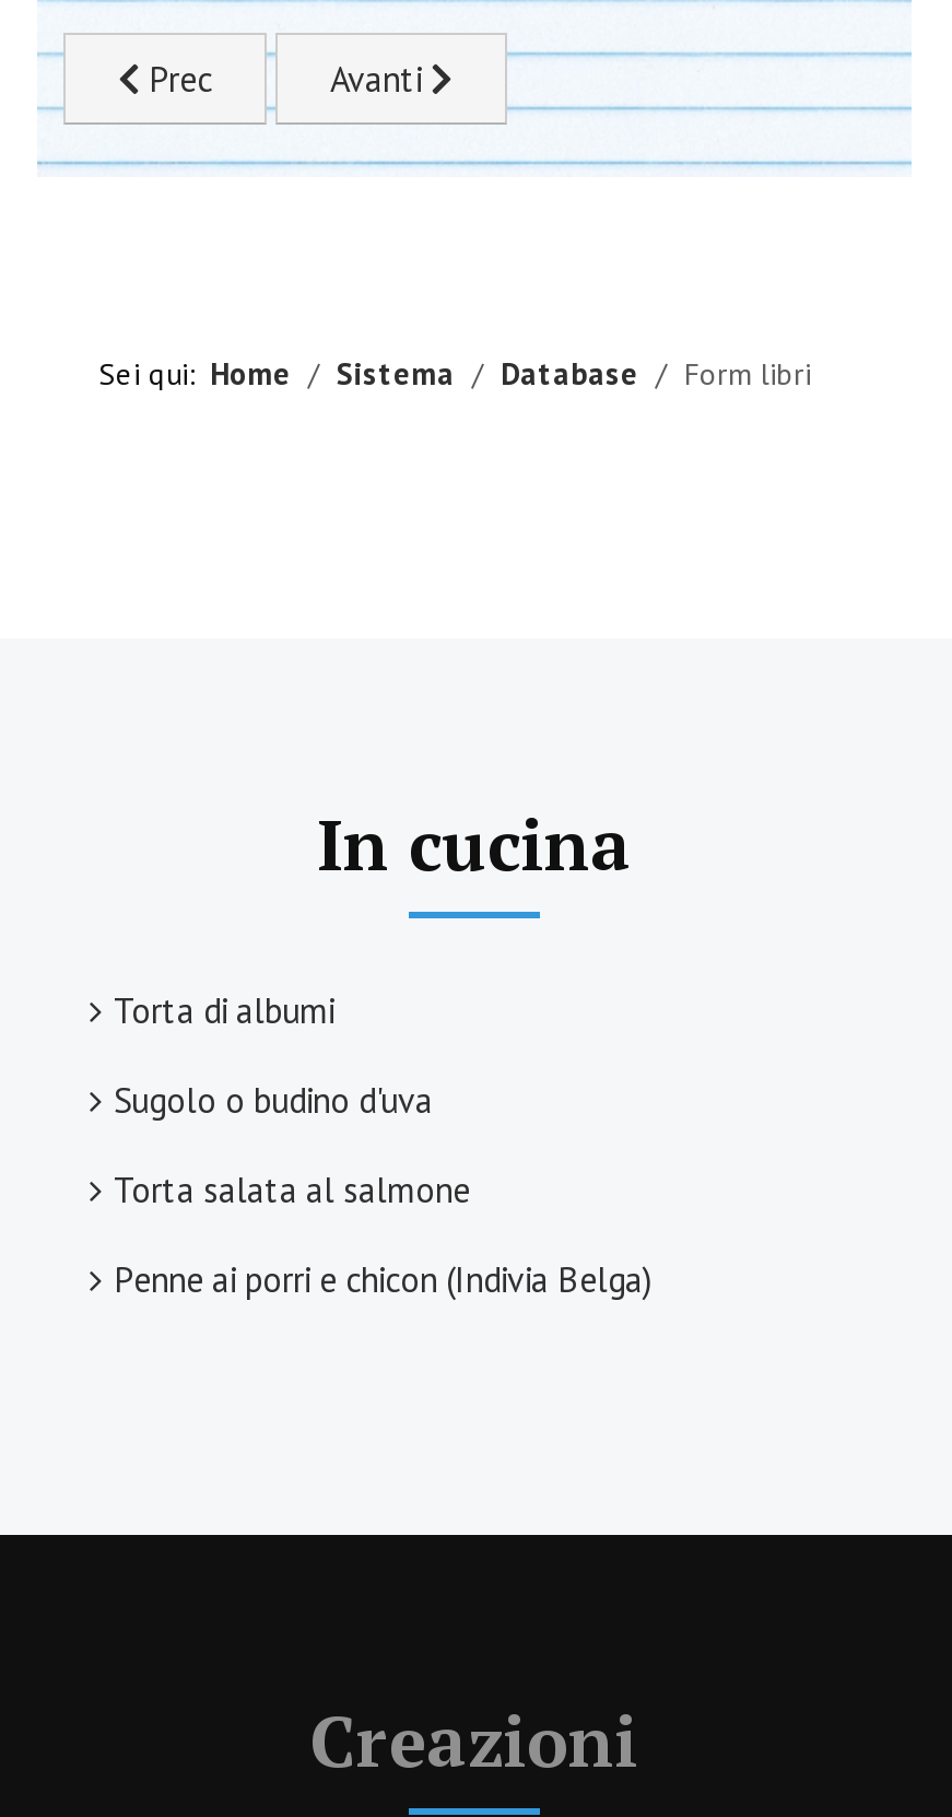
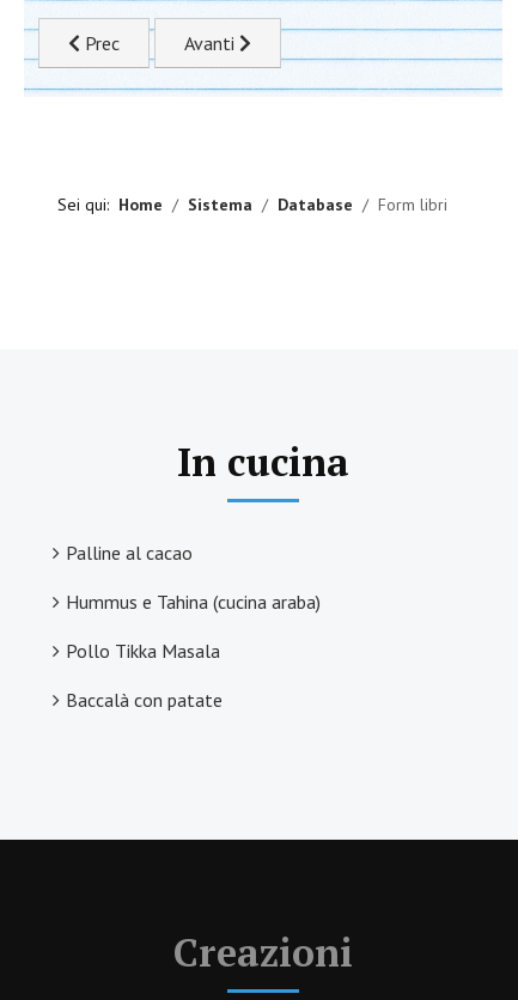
[114,988,334,1032] Torta di albumi -> [66,541,193,565] Palline al cacao
[114,1078,433,1122] Sugolo o budino d'uva -> [66,590,321,614] Hummus e Tahina (cucina araba)
[114,1168,470,1211] Torta salata al salmone -> [66,639,220,663] Pollo Tikka Masala
[114,1257,651,1301] Penne ai porri e chicon (Indivia Belga) -> [66,688,223,712] Baccalà con patate

